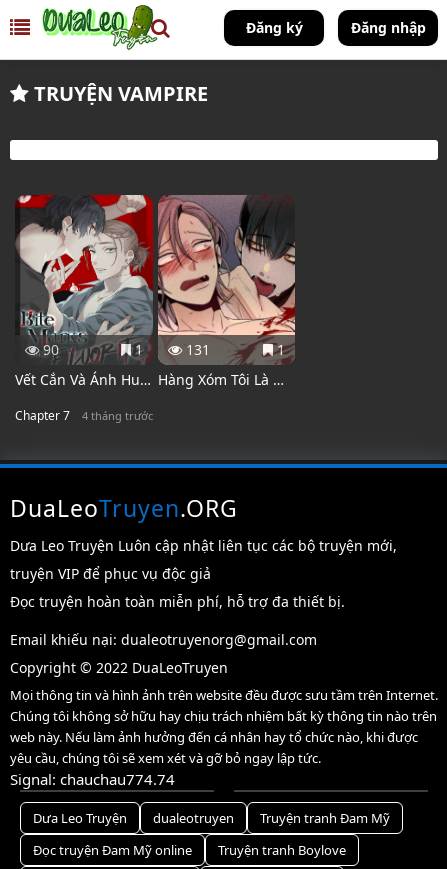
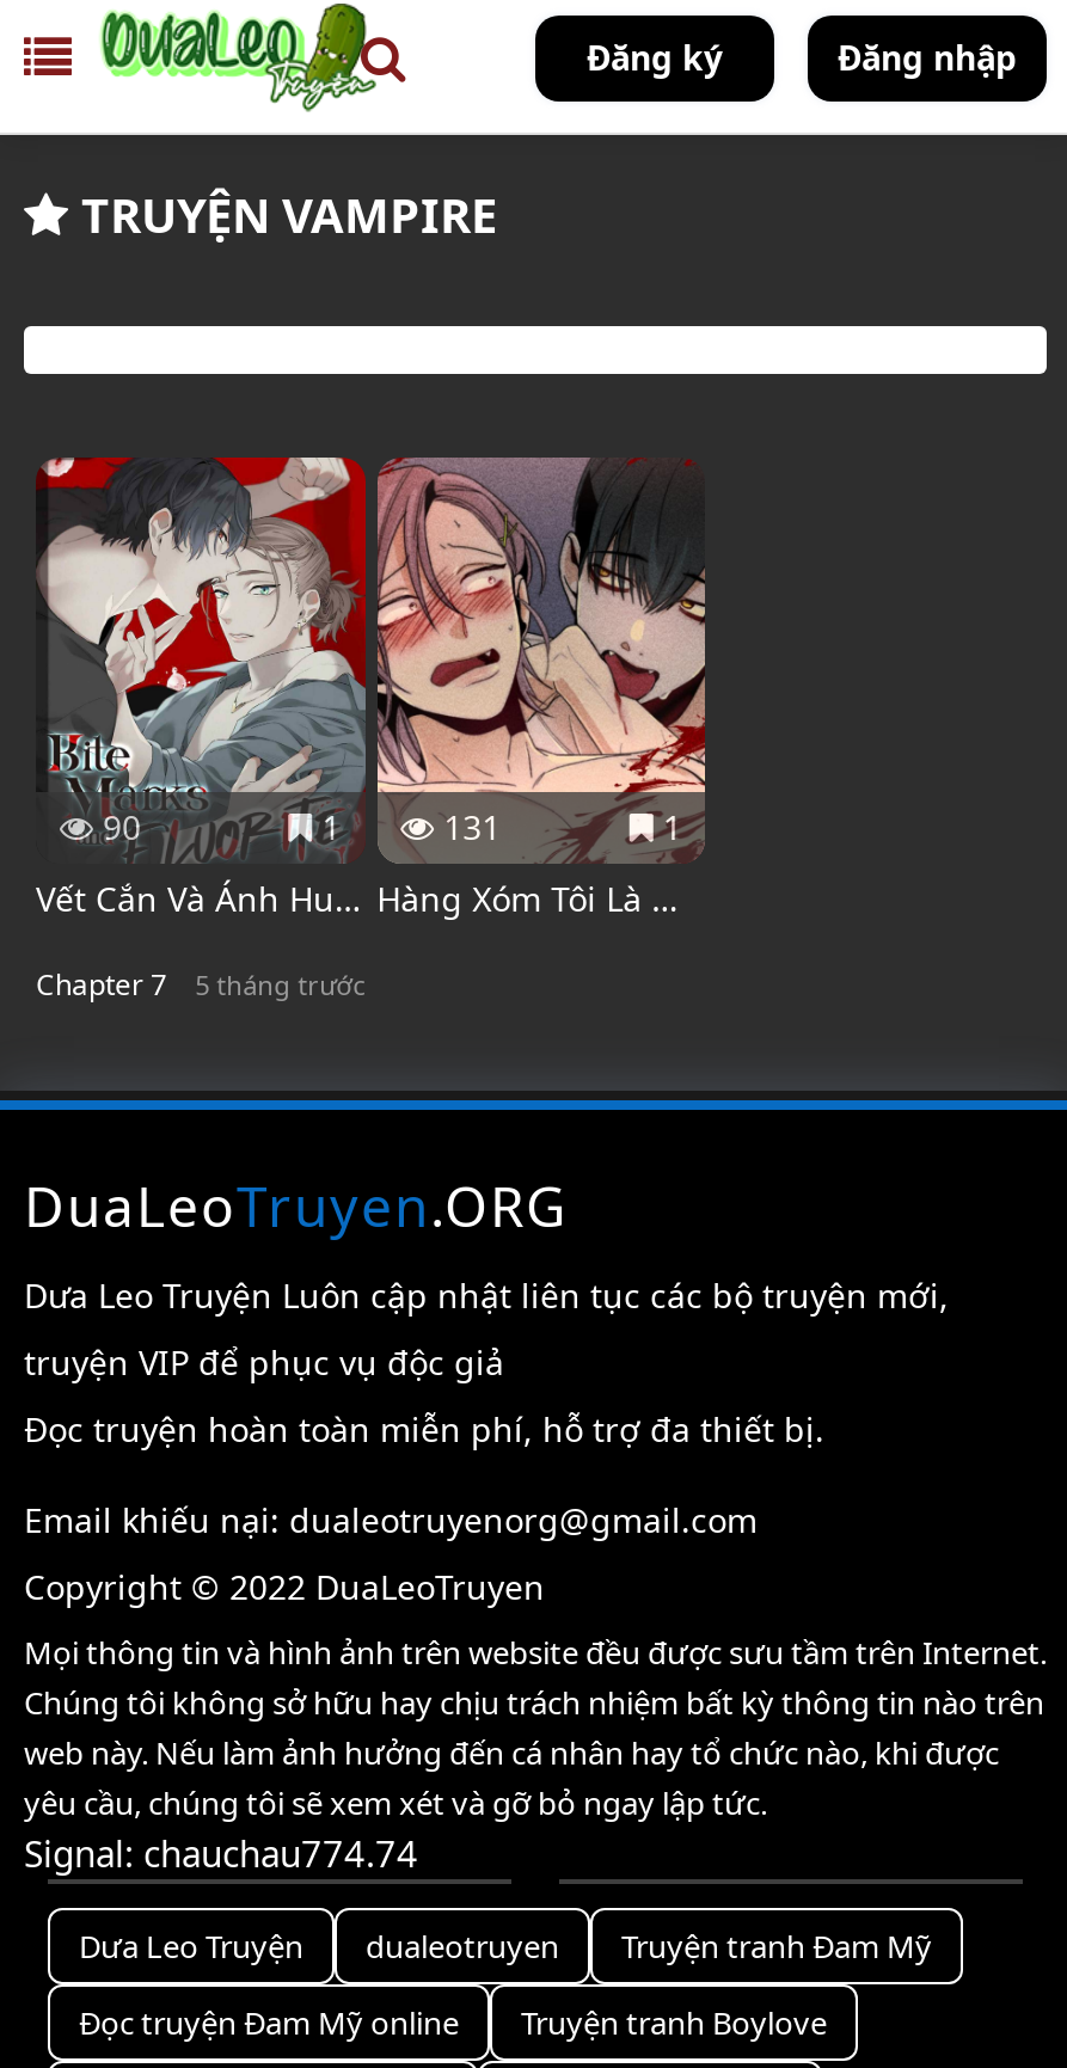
[15,407,153,424] Chapter 7 4 tháng trước -> [36,964,365,1005] Chapter 7 5 tháng trước

